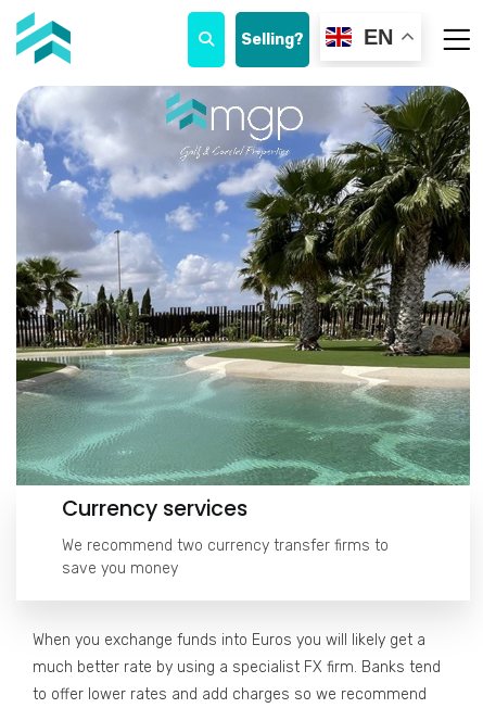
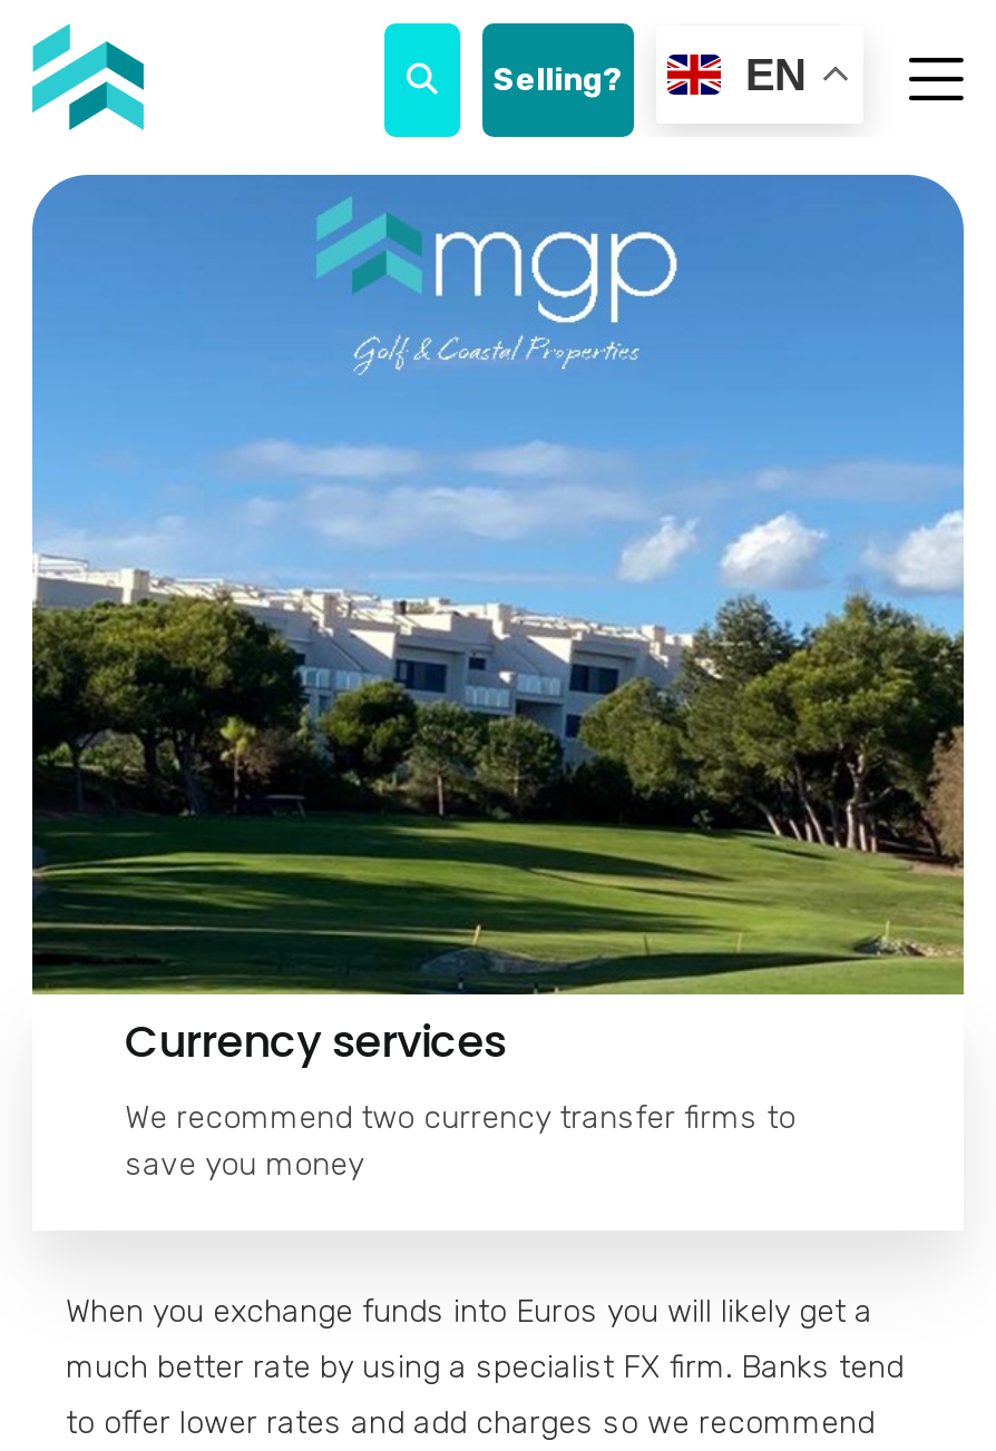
[15,85,471,486] [image] -> [30,173,966,997] [image]

